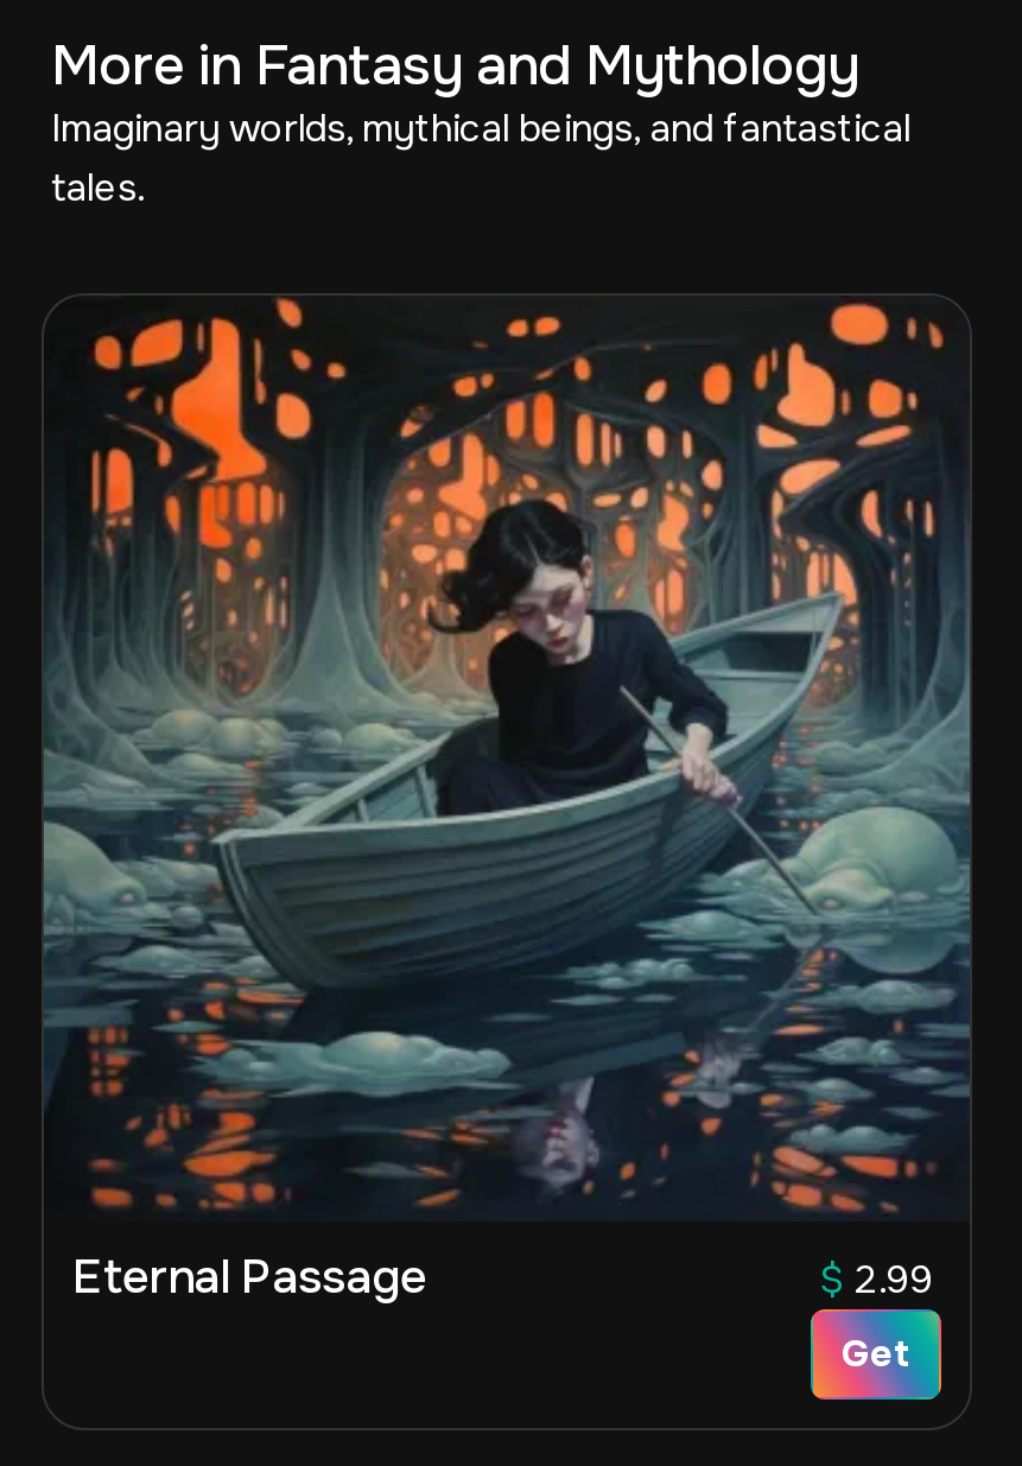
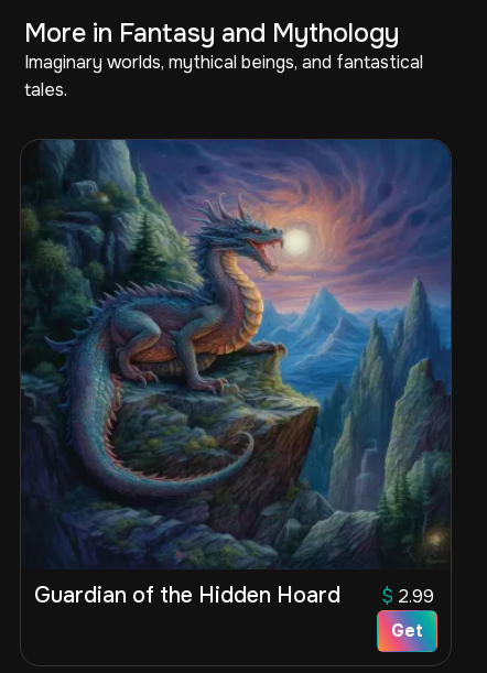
[42,296,970,1307] [image] | Eternal Passage -> [21,139,451,609] [image] | Guardian of the Hidden Hoard

